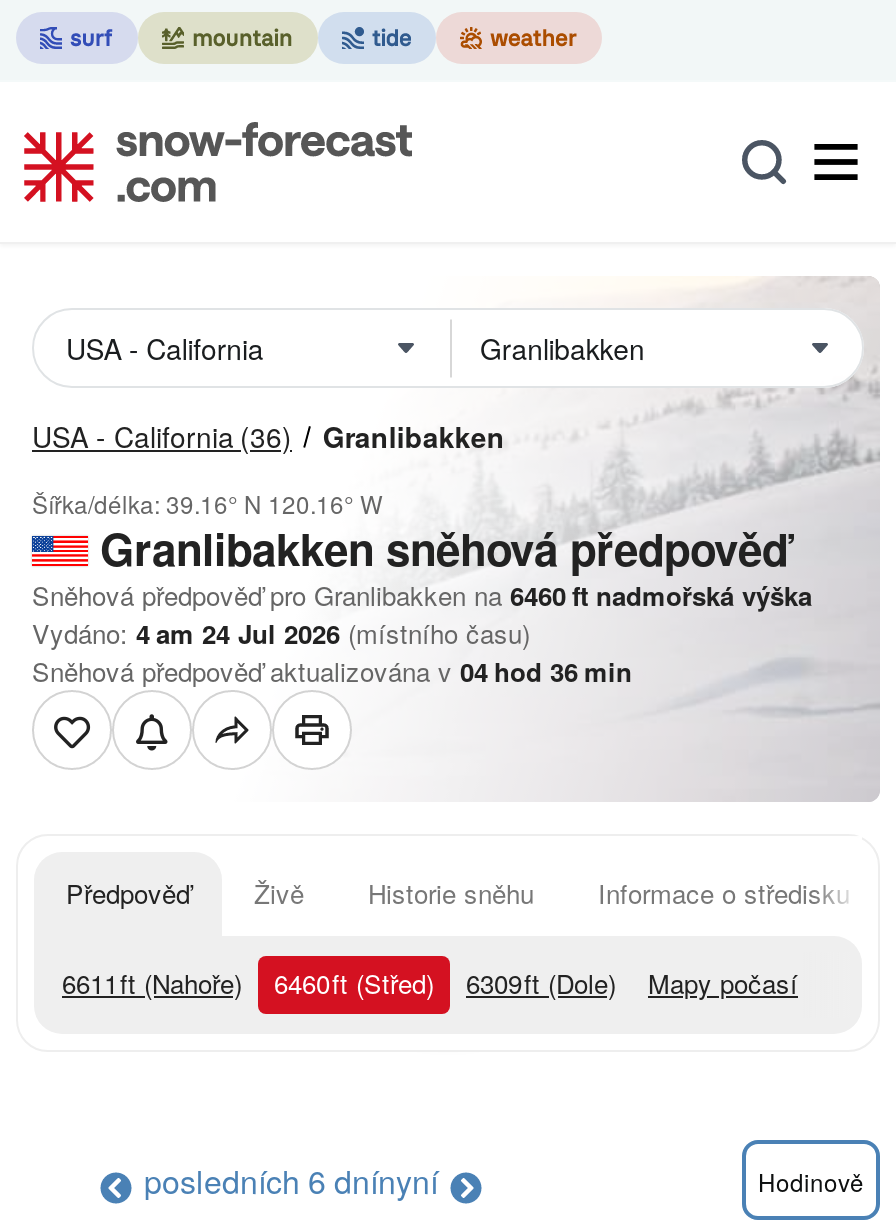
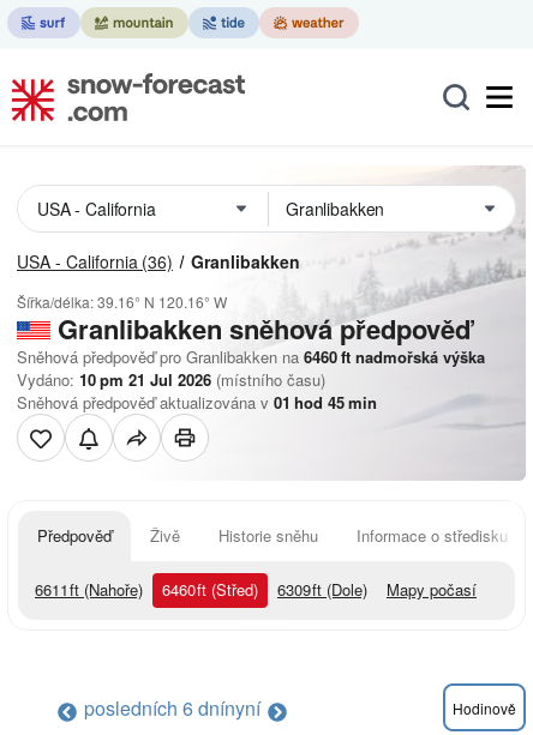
[32,614,530,652] Vydáno: 4 am 24 Jul 2026 (místního času) -> [17,368,325,391] Vydáno: 10 pm 21 Jul 2026 (místního času)
[32,652,632,690] Sněhová předpověď aktualizována v 04 hod 36 min -> [17,391,377,414] Sněhová předpověď aktualizována v 01 hod 45 min

